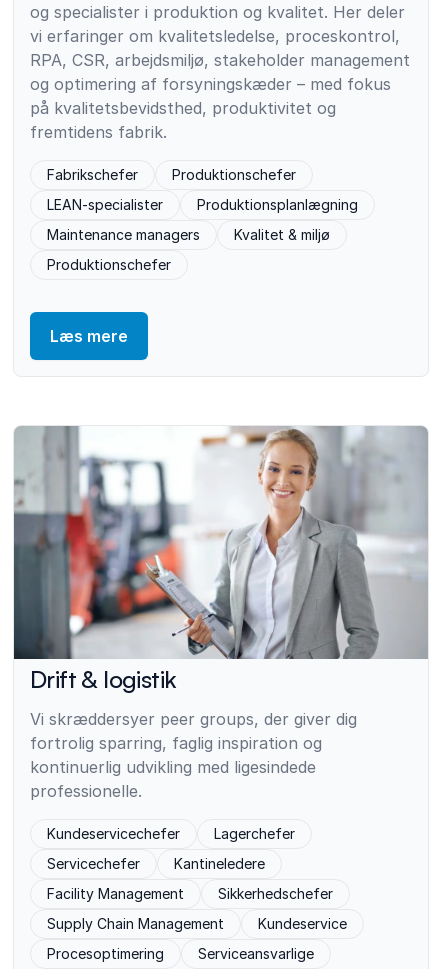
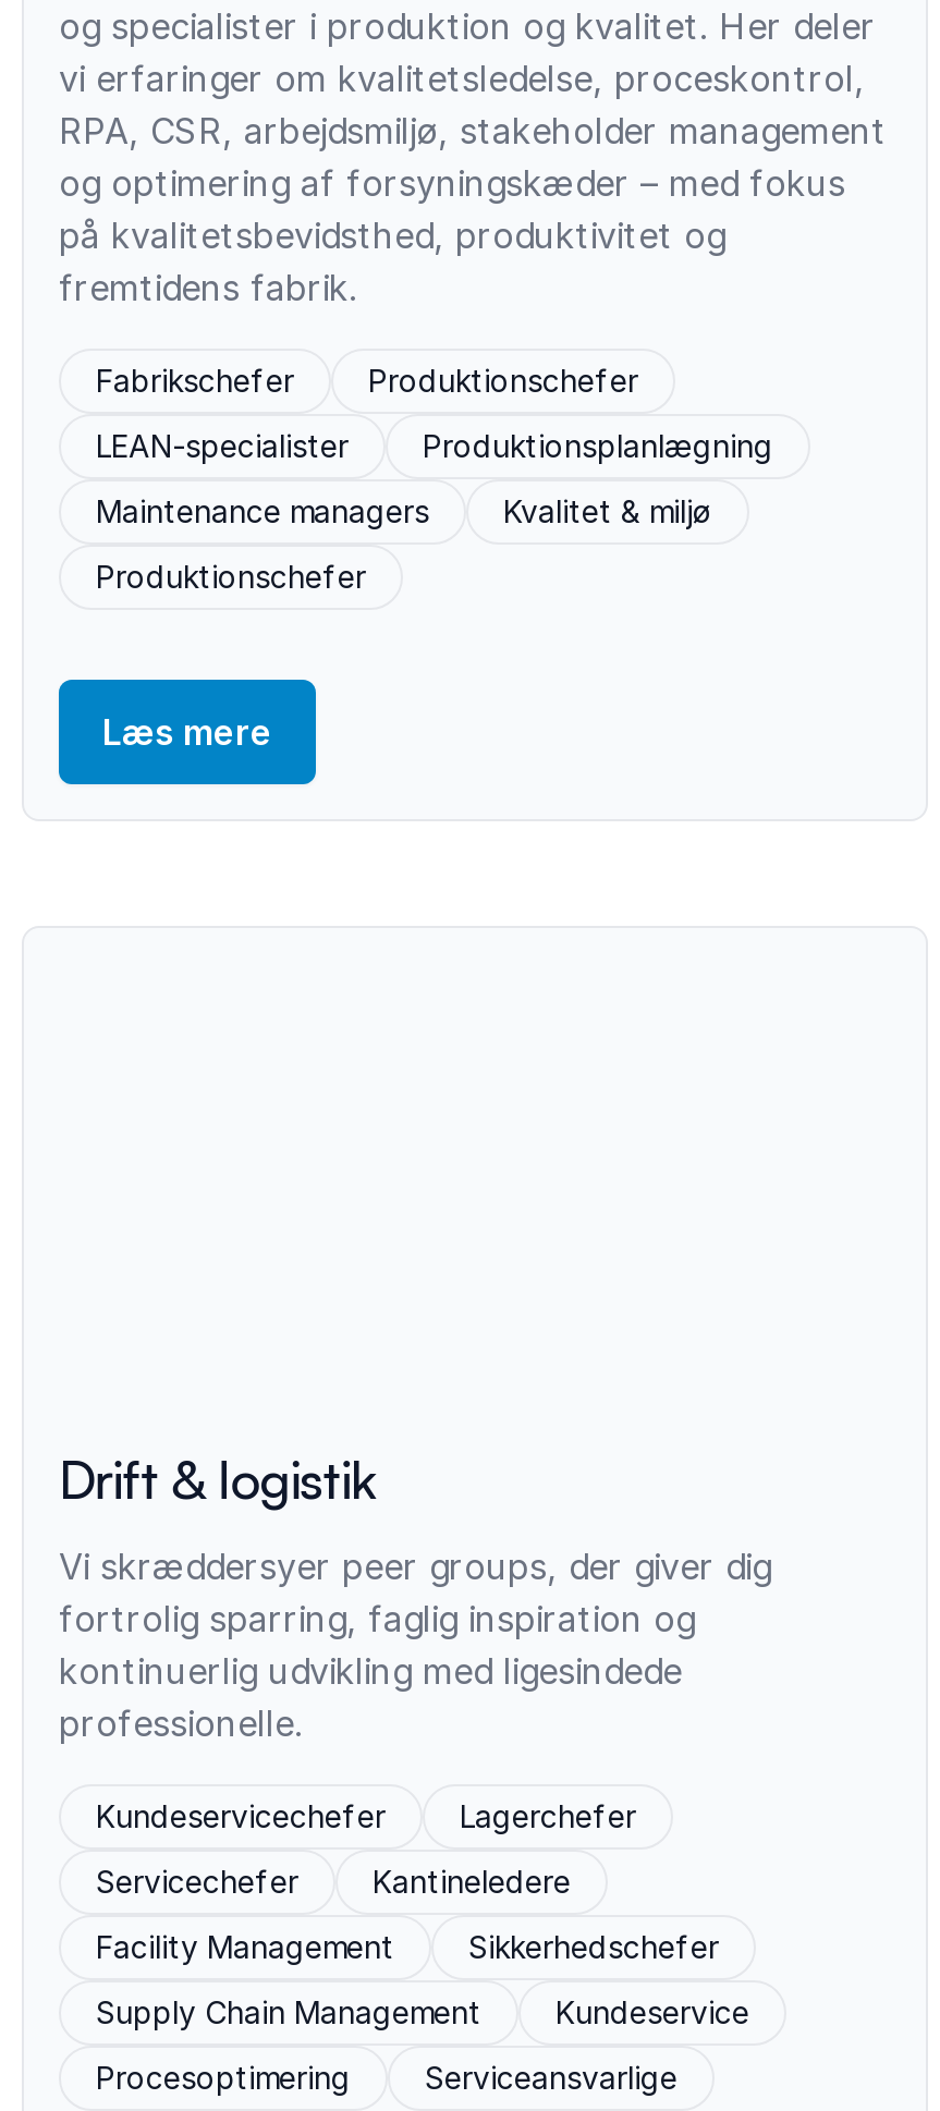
[13,425,429,660] [image] -> none

